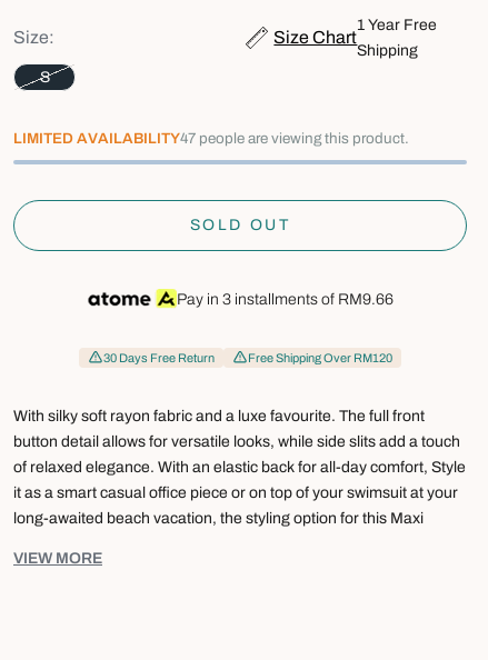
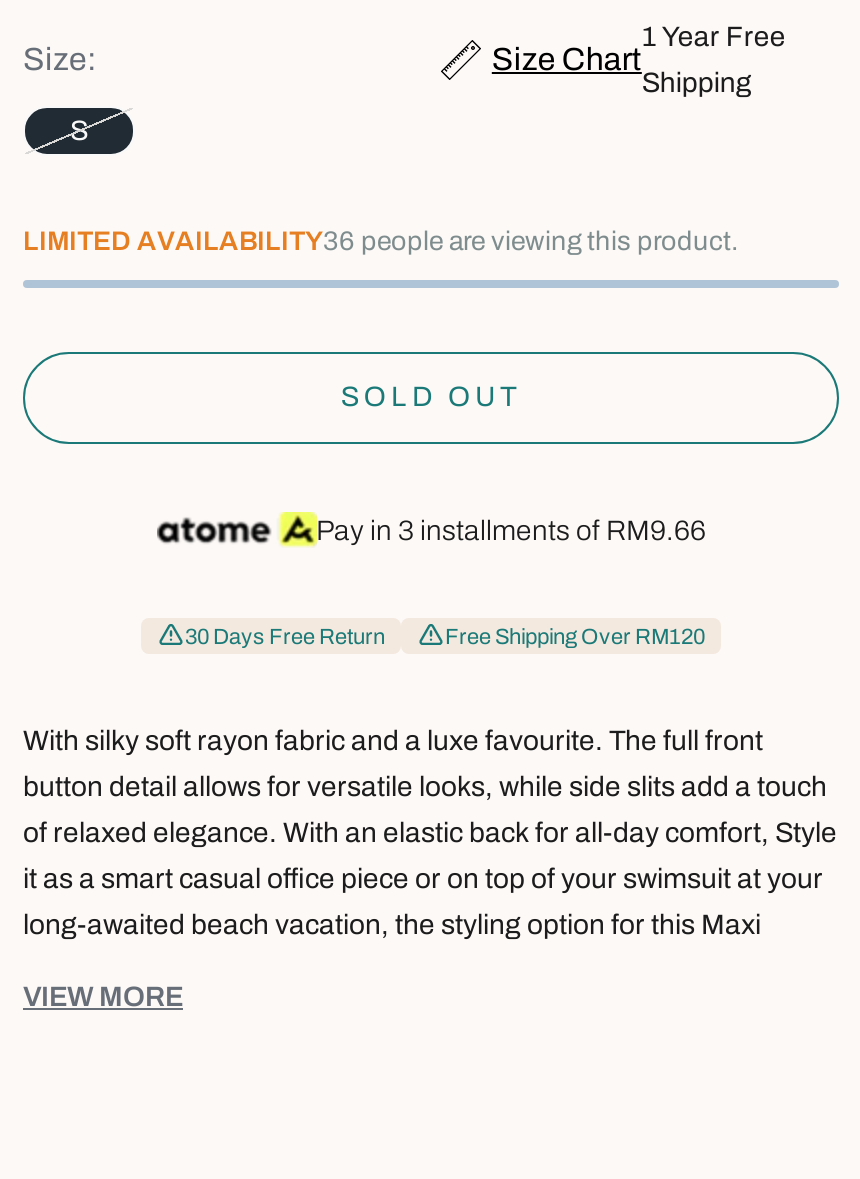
[13,130,409,147] LIMITED AVAILABILITY47 people are viewing this product. -> [23,226,739,256] LIMITED AVAILABILITY36 people are viewing this product.

